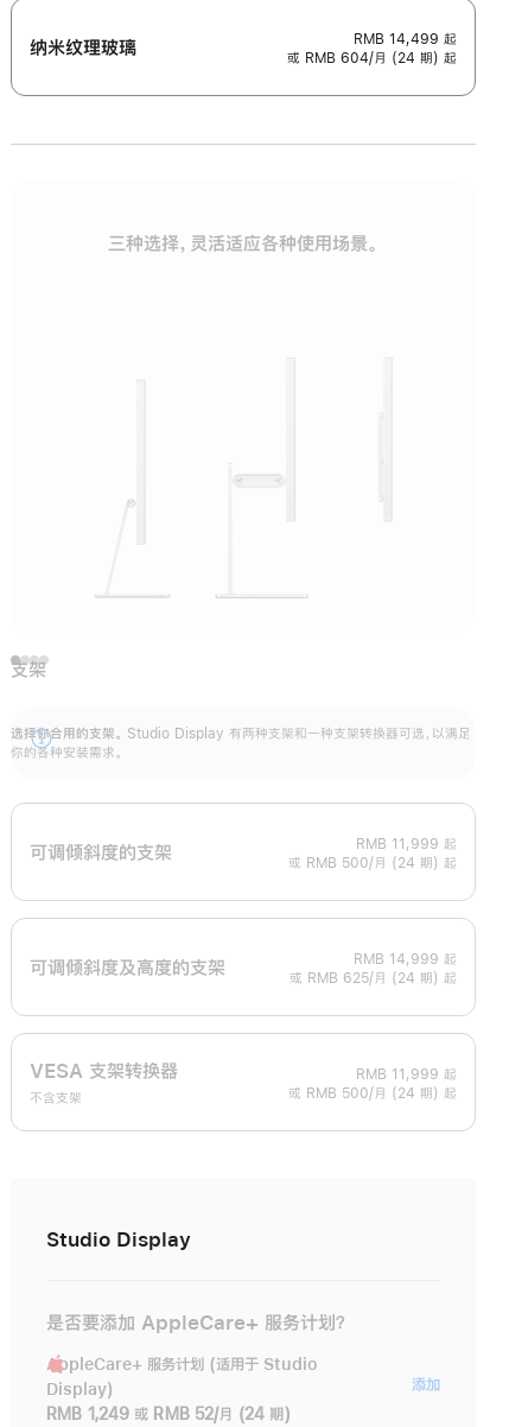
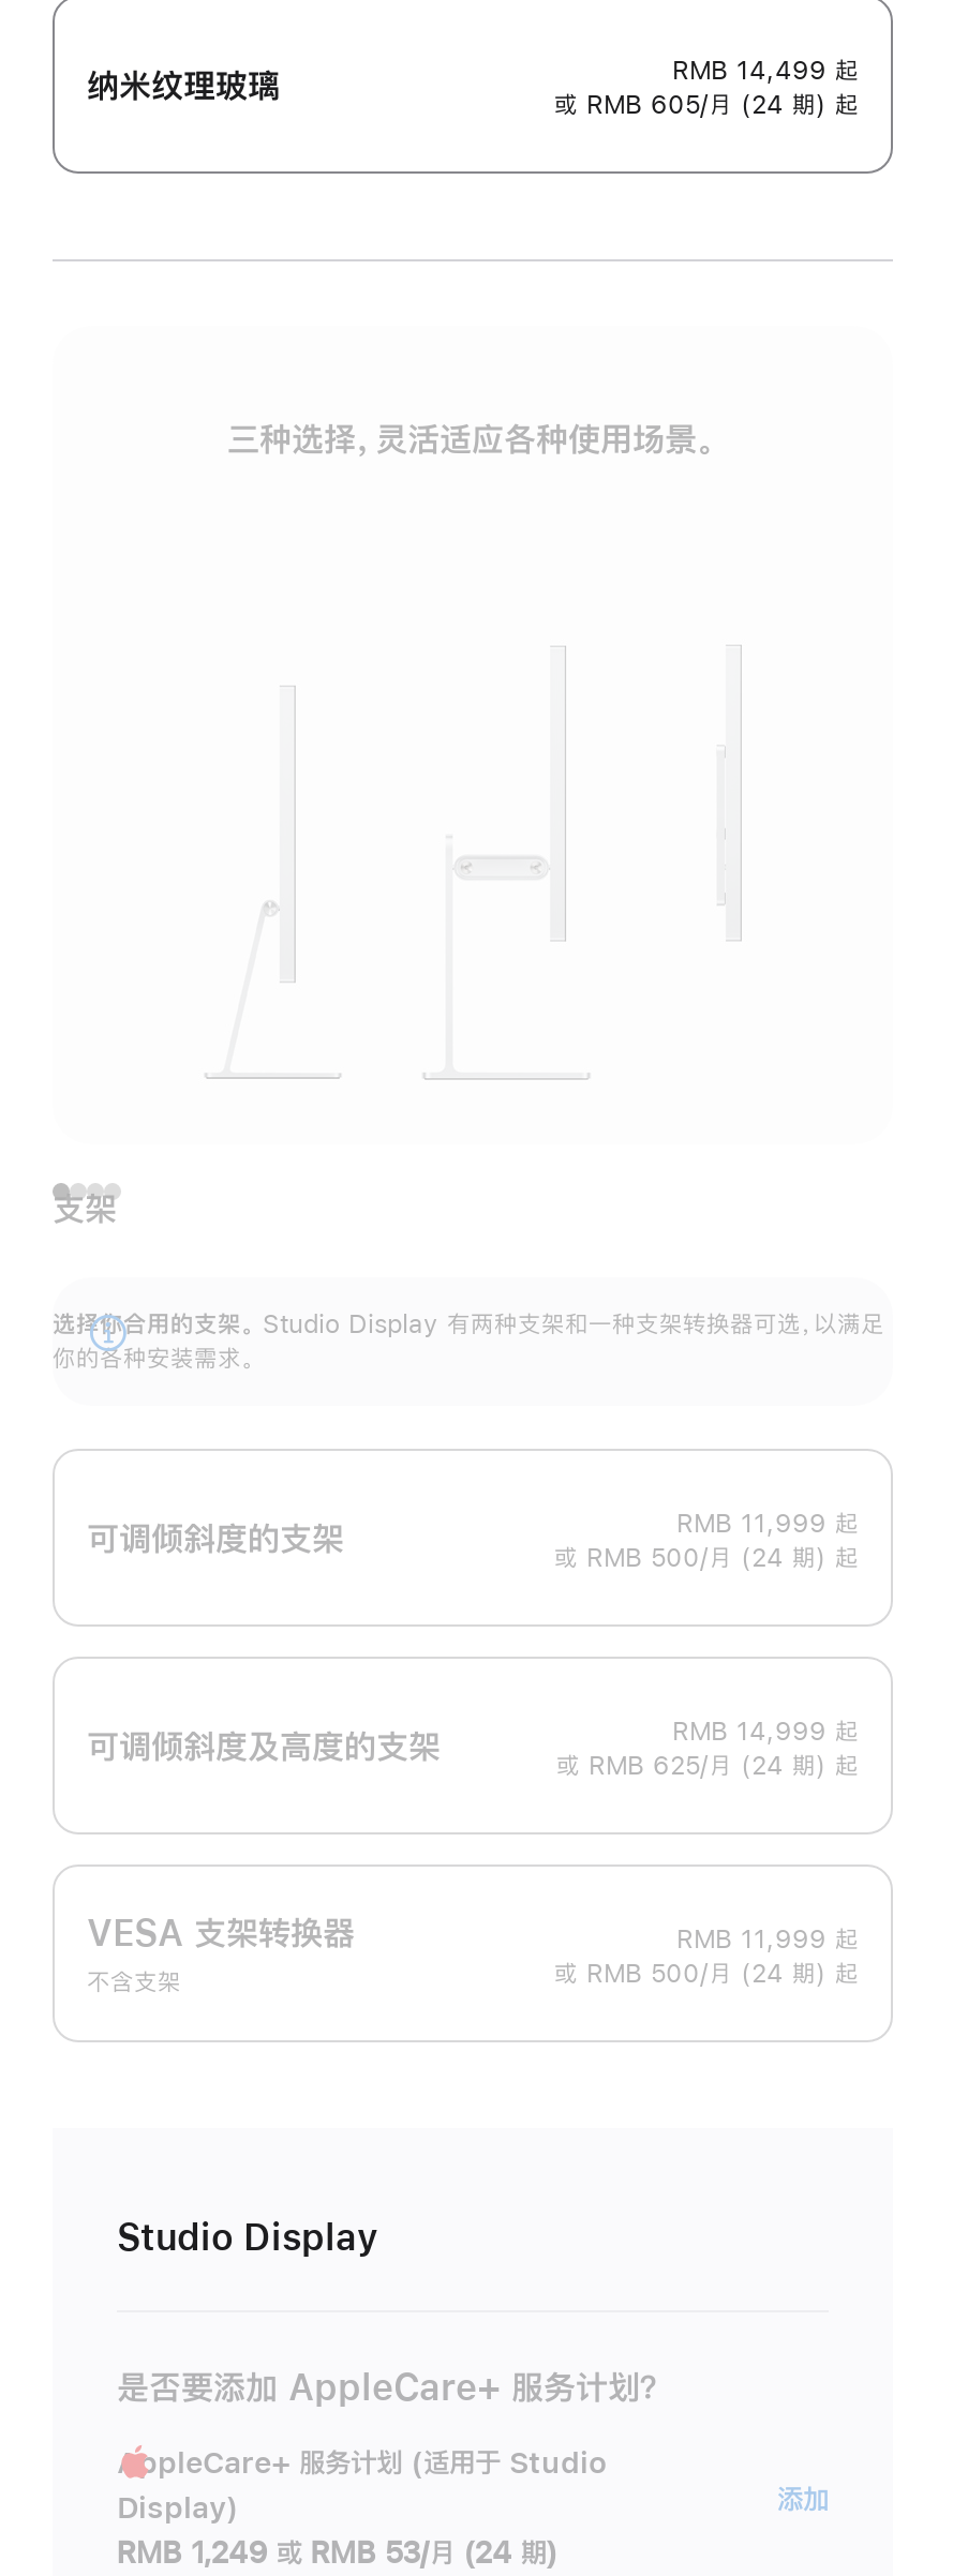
[287,51,457,66] 或 RMB 604/月 (24 期) 起 -> [554,93,859,118] 或 RMB 605/月 (24 期) 起
[46,1406,290,1423] RMB 1,249 或 RMB 52/月 (24 期) -> [117,2538,558,2568] RMB 1,249 或 RMB 53/月 (24 期)

